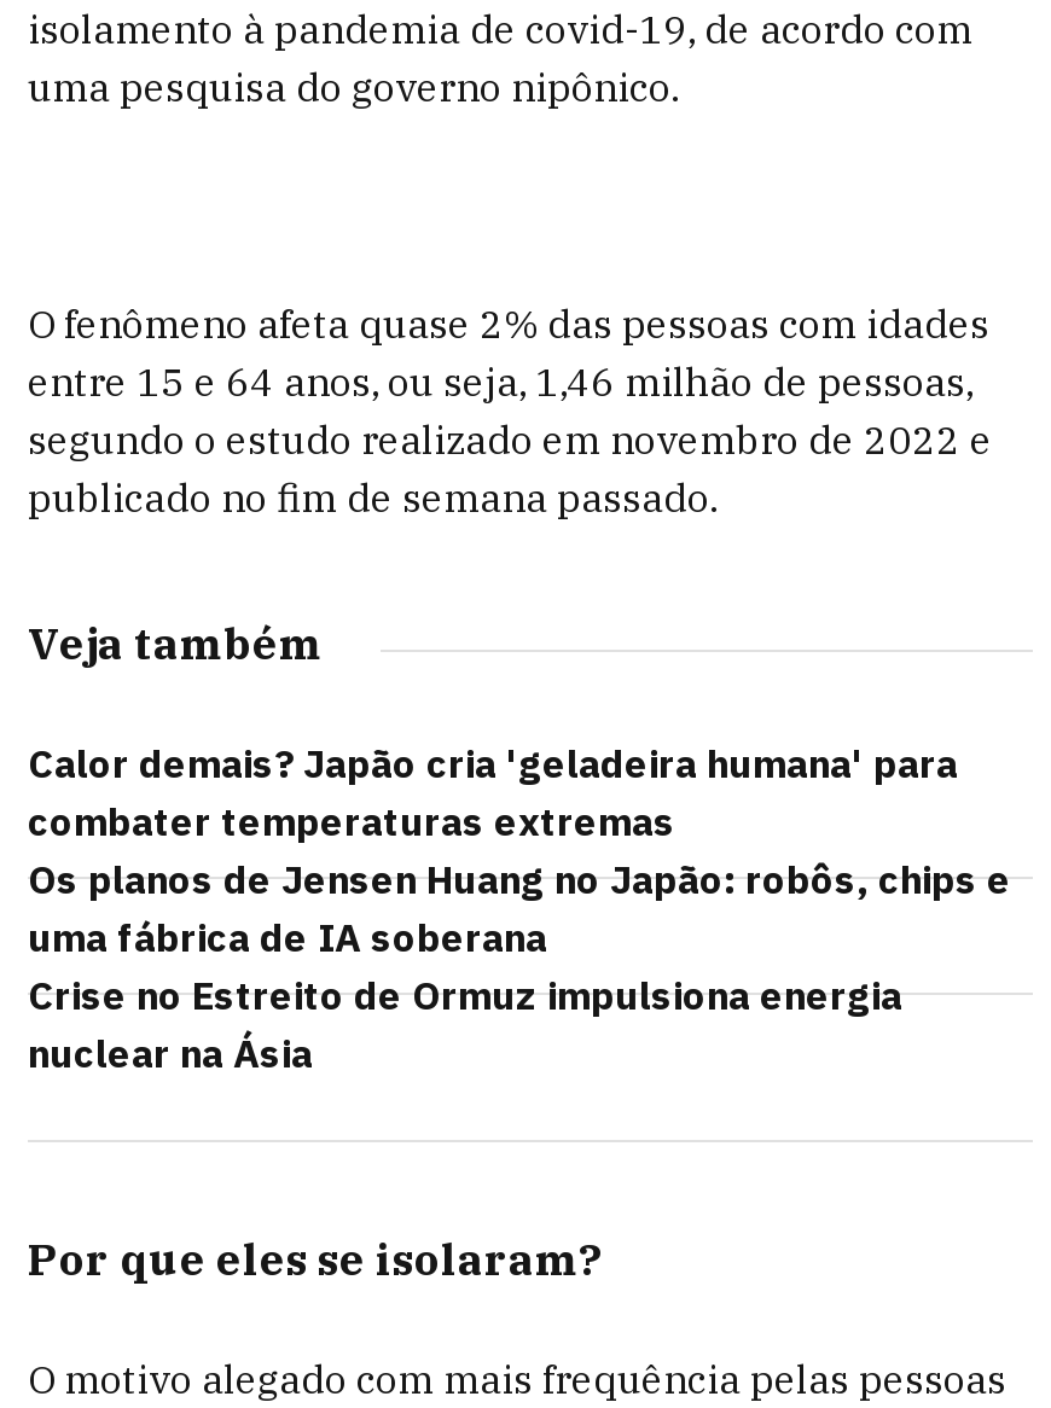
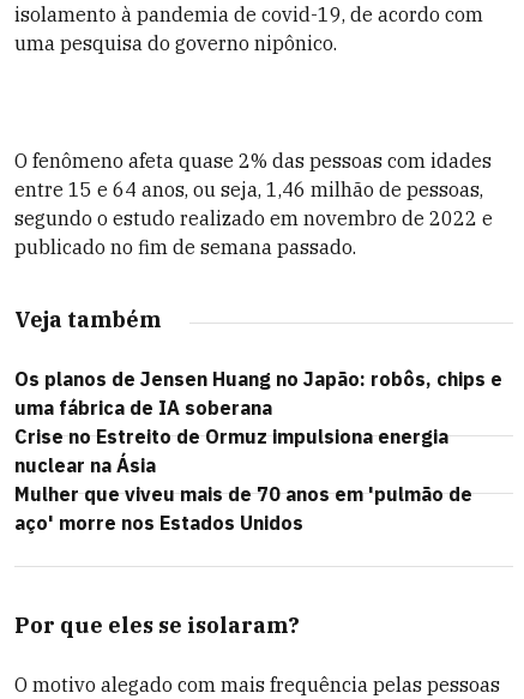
[28,739,958,845] Calor demais? Japão cria 'geladeira humana' para | combater temperaturas extremas -> none
moved [28,855,1011,1077] -> [14,367,502,477]: Os planos de Jensen Huang no Japão: robôs, chips e | uma fábrica de IA soberana | Crise no Estreito de Ormuz impulsiona energia | nuclear na Ásia
none -> [14,482,472,535] Mulher que viveu mais de 70 anos em 'pulmão de | aço' morre nos Estados Unidos

